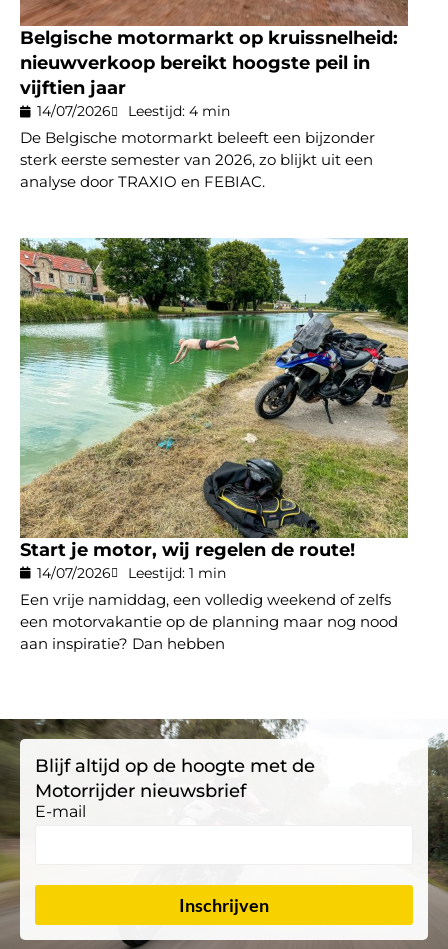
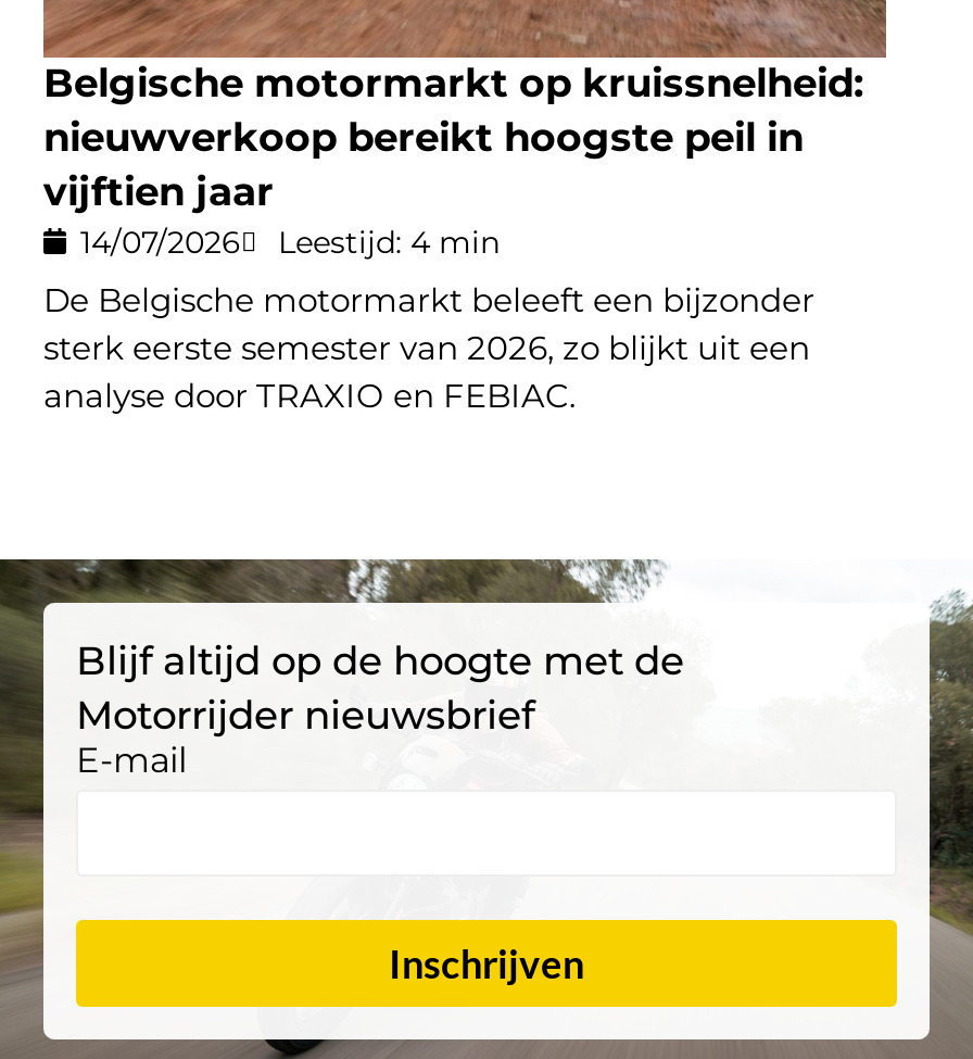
[19,237,409,653] [image] | Start je motor, wij regelen de route! | 14/07/2026 | Leestijd: 1 min | Een vrije namiddag, een volledig weekend of zelfs | een motorvakantie op de planning maar nog nood | aan inspiratie? Dan hebben -> none

